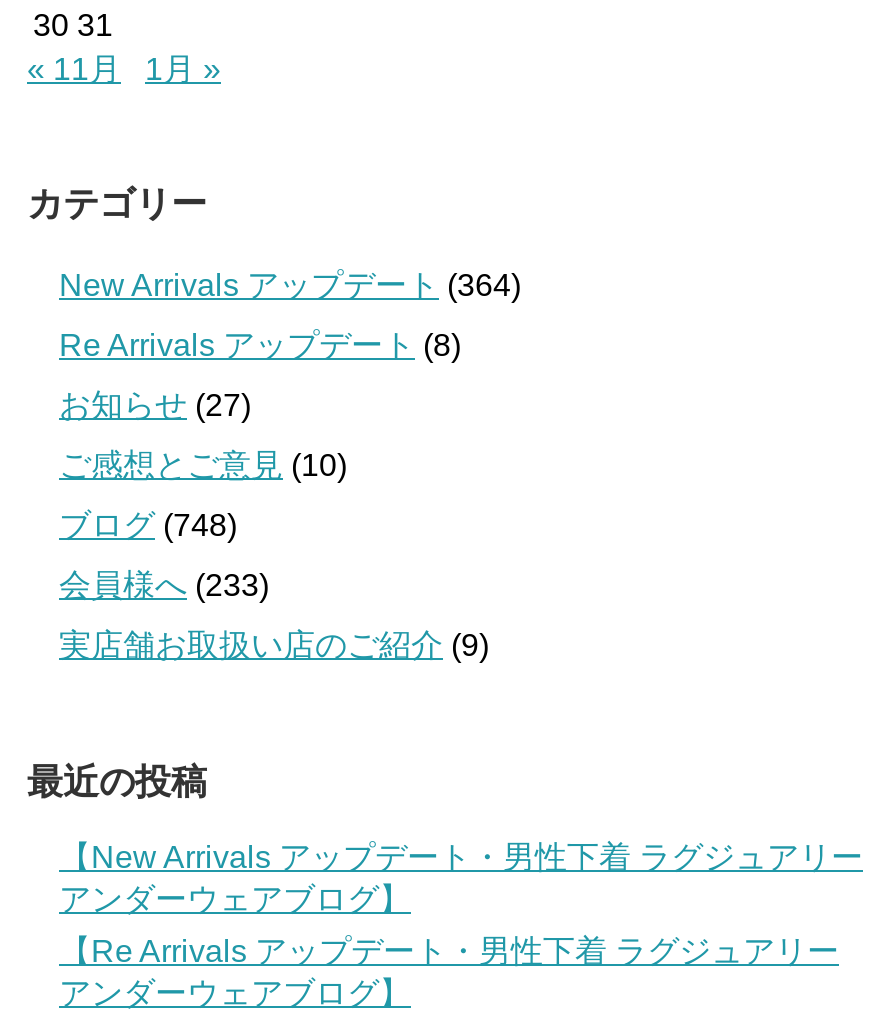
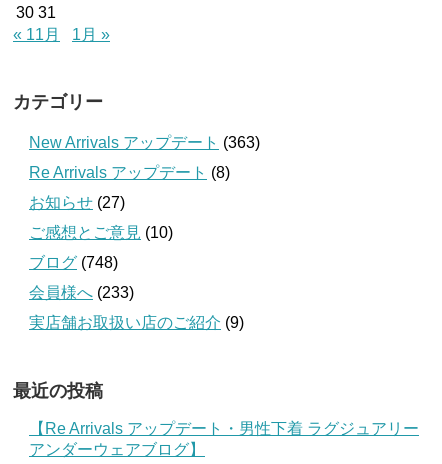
[59,268,521,302] New Arrivals アップデート(364) -> [29,134,260,151] New Arrivals アップデート(363)
[59,840,863,916] 【New Arrivals アップデート・男性下着 ラグジュアリー | アンダーウェアブログ】 -> none

